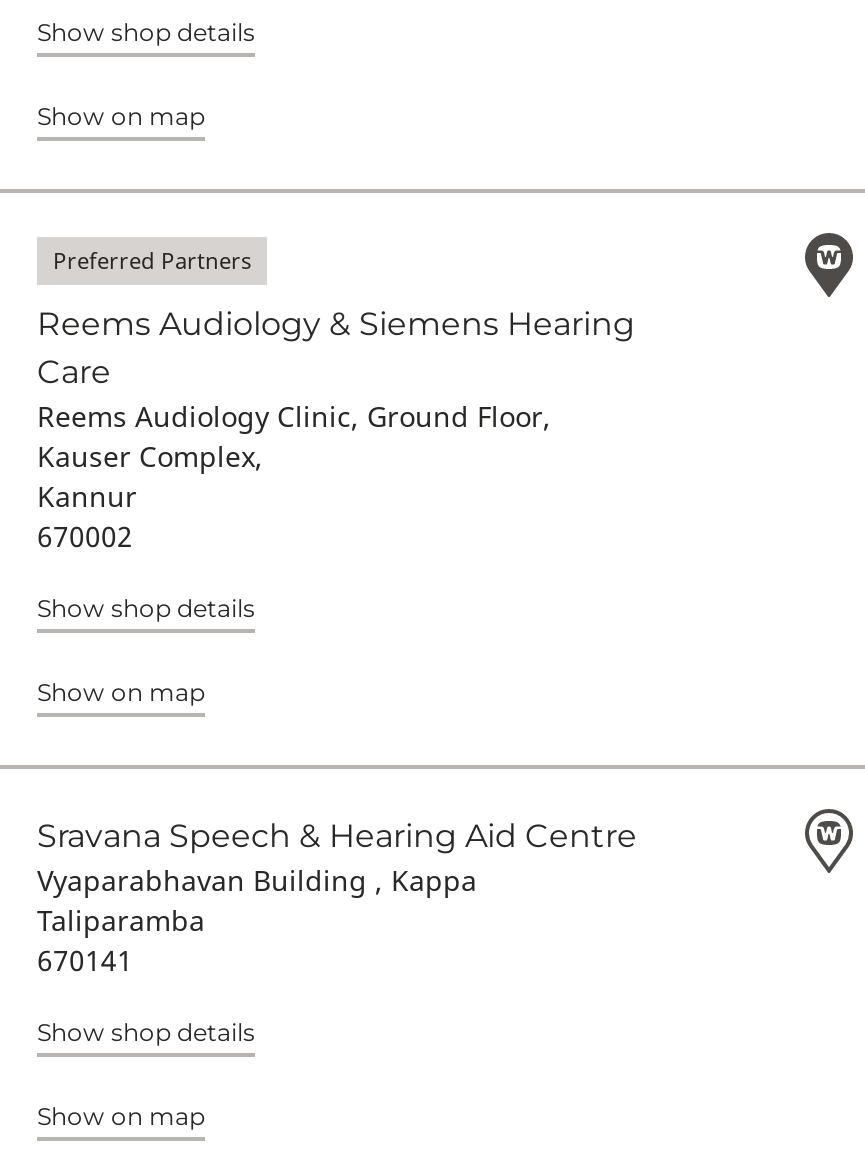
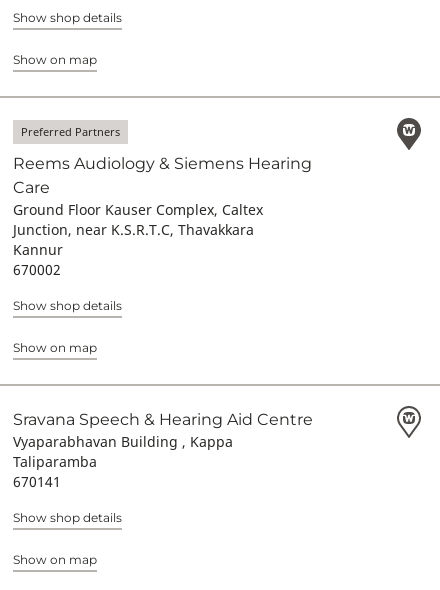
[37,397,551,475] Reems Audiology Clinic, Ground Floor, | Kauser Complex, -> [13,200,263,239] Ground Floor Kauser Complex, Caltex | Junction, near K.S.R.T.C, Thavakkara

